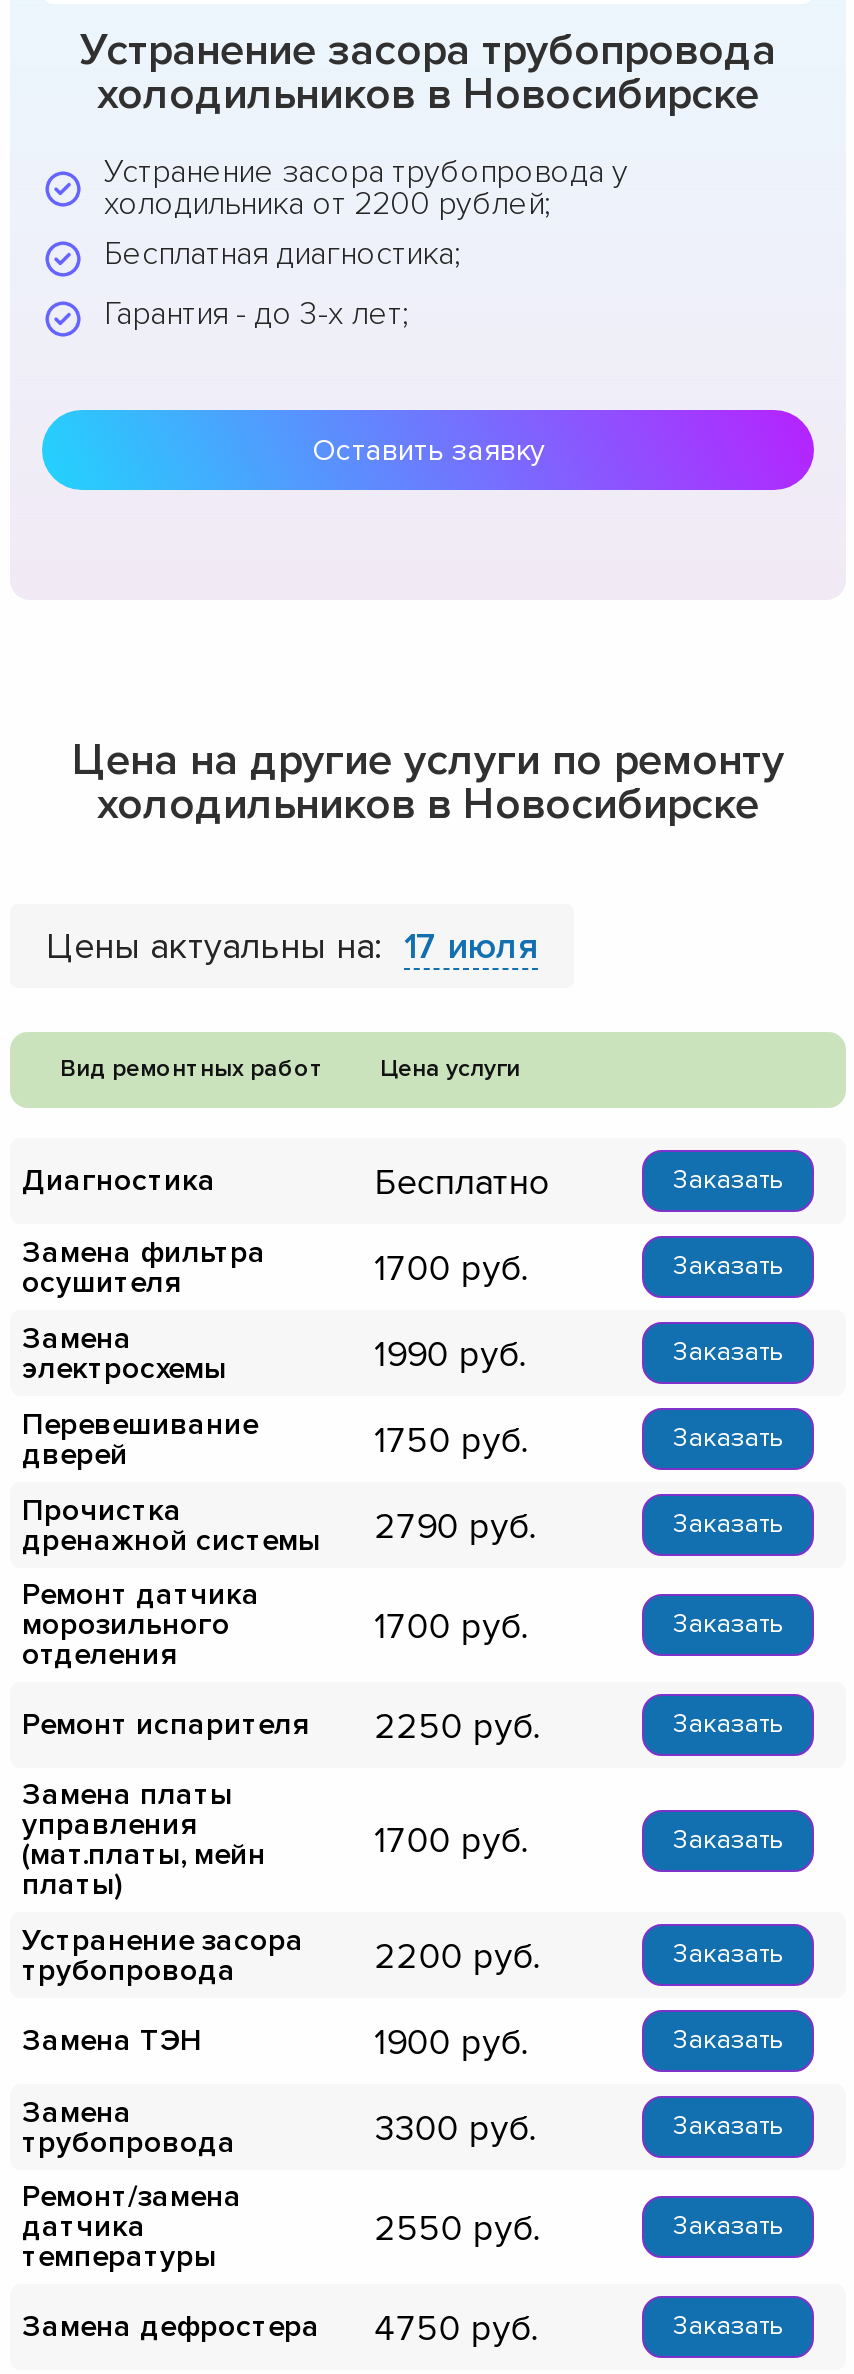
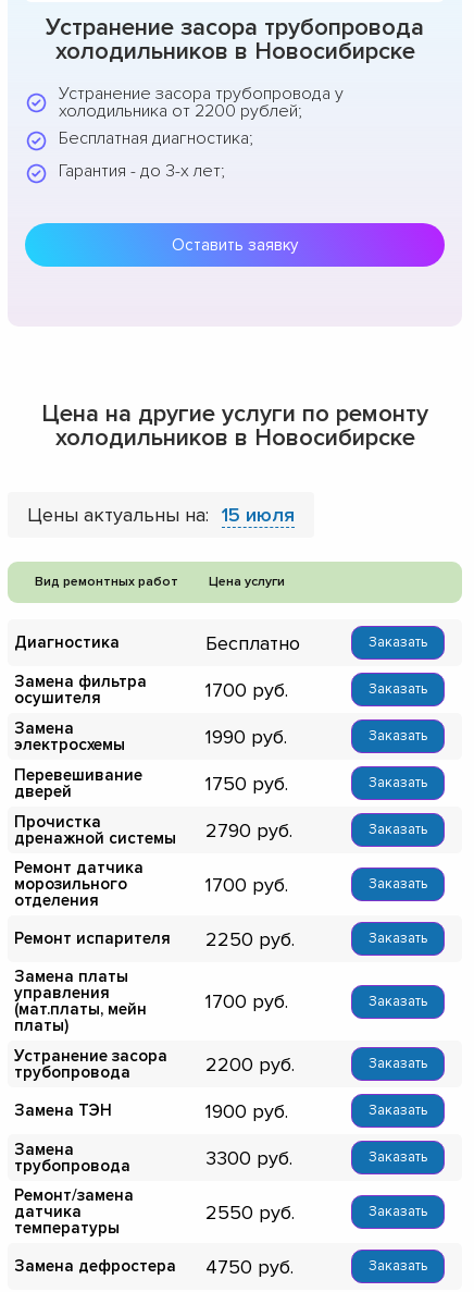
[46,925,538,969] Цены актуальны на: 17 июля -> [27,503,295,527] Цены актуальны на: 15 июля

